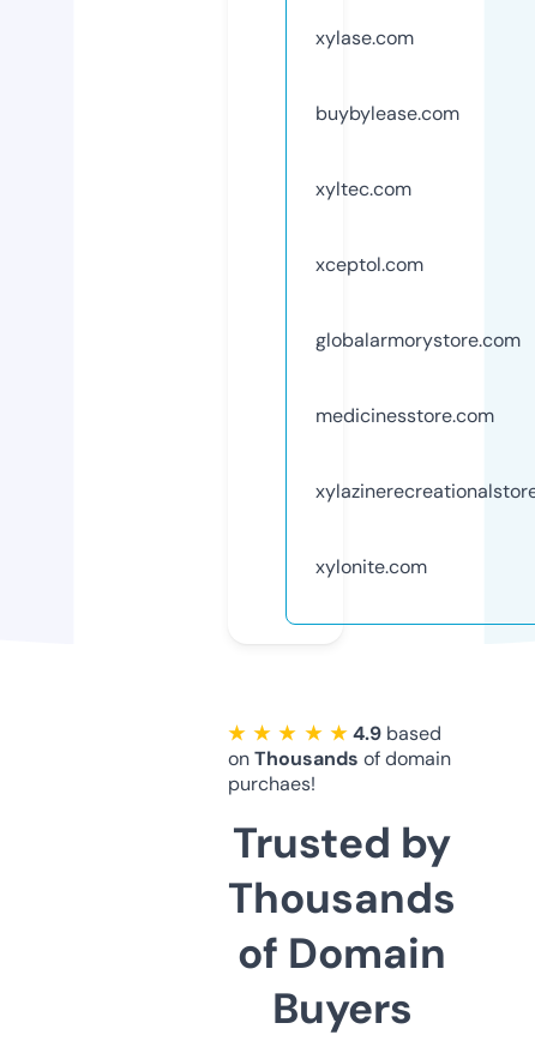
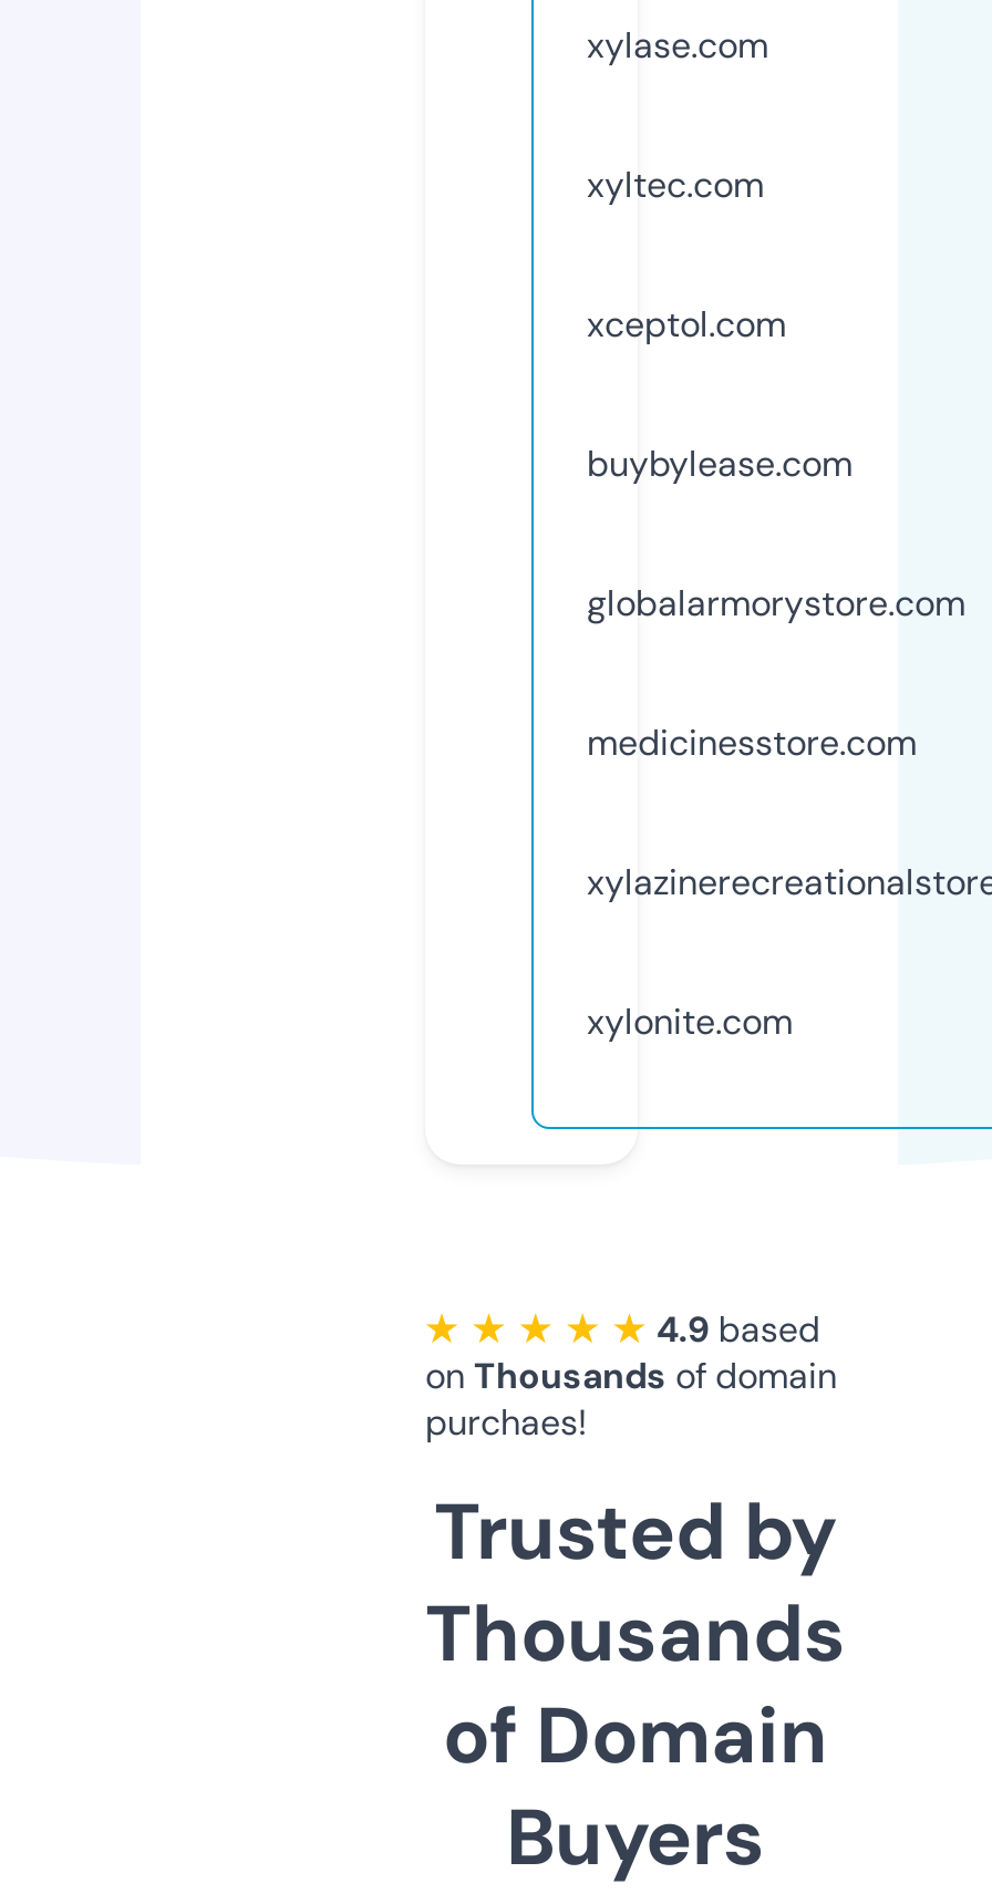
moved [315,101,459,126] -> [587,440,852,487]: buybylease.com
moved [315,176,423,277] -> [587,161,786,347]: xyltec.com | xceptol.com

